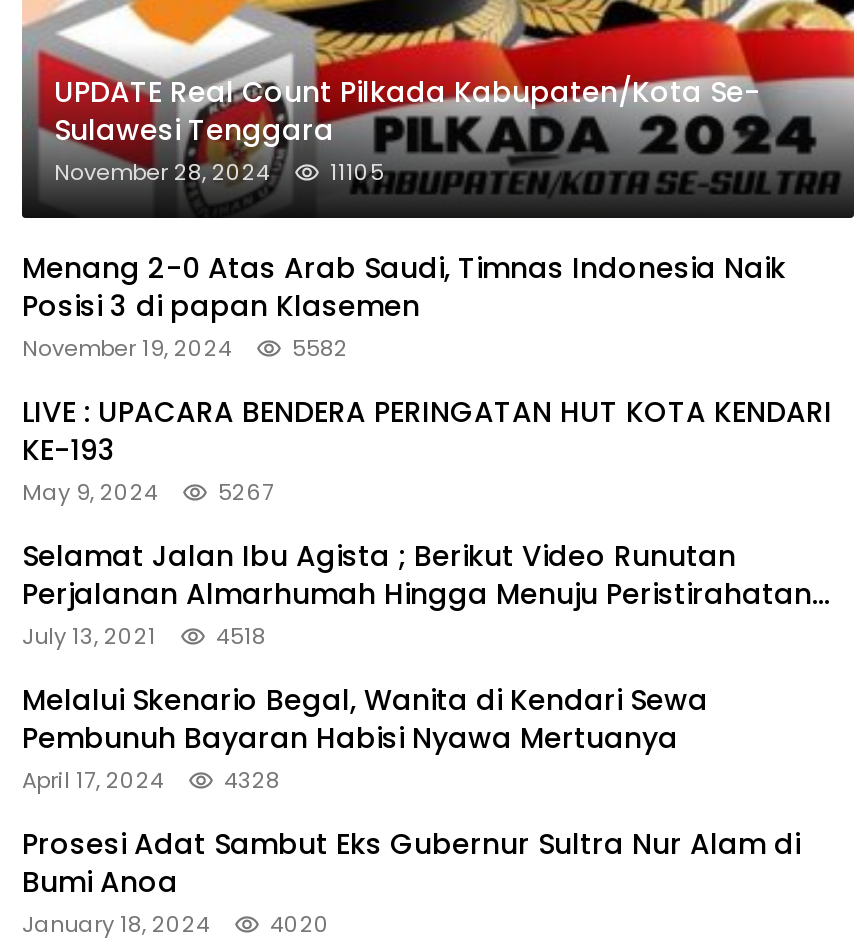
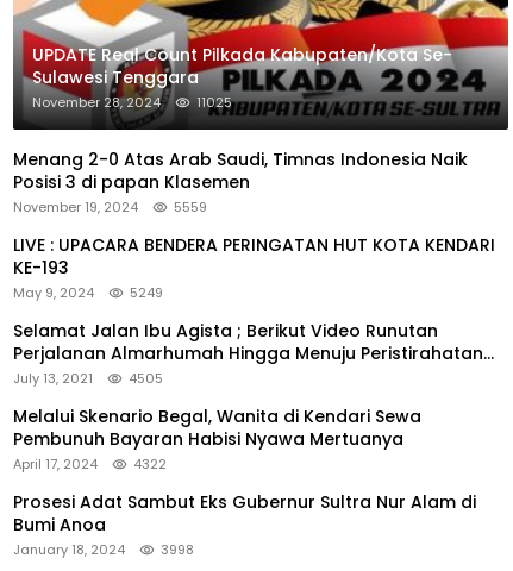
[54,156,384,188] November 28, 2024 11105 -> [32,93,232,112] November 28, 2024 11025
[22,332,348,364] November 19, 2024 5582 -> [13,198,207,217] November 19, 2024 5559
[22,476,274,508] May 9, 2024 5267 -> [13,283,163,302] May 9, 2024 5249
[216,620,266,652] 4518 -> [129,369,163,388] 4505
[22,764,280,796] April 17, 2024 4328 -> [13,455,167,474] April 17, 2024 4322
[22,908,330,940] January 18, 2024 4020 -> [13,540,194,559] January 18, 2024 3998

